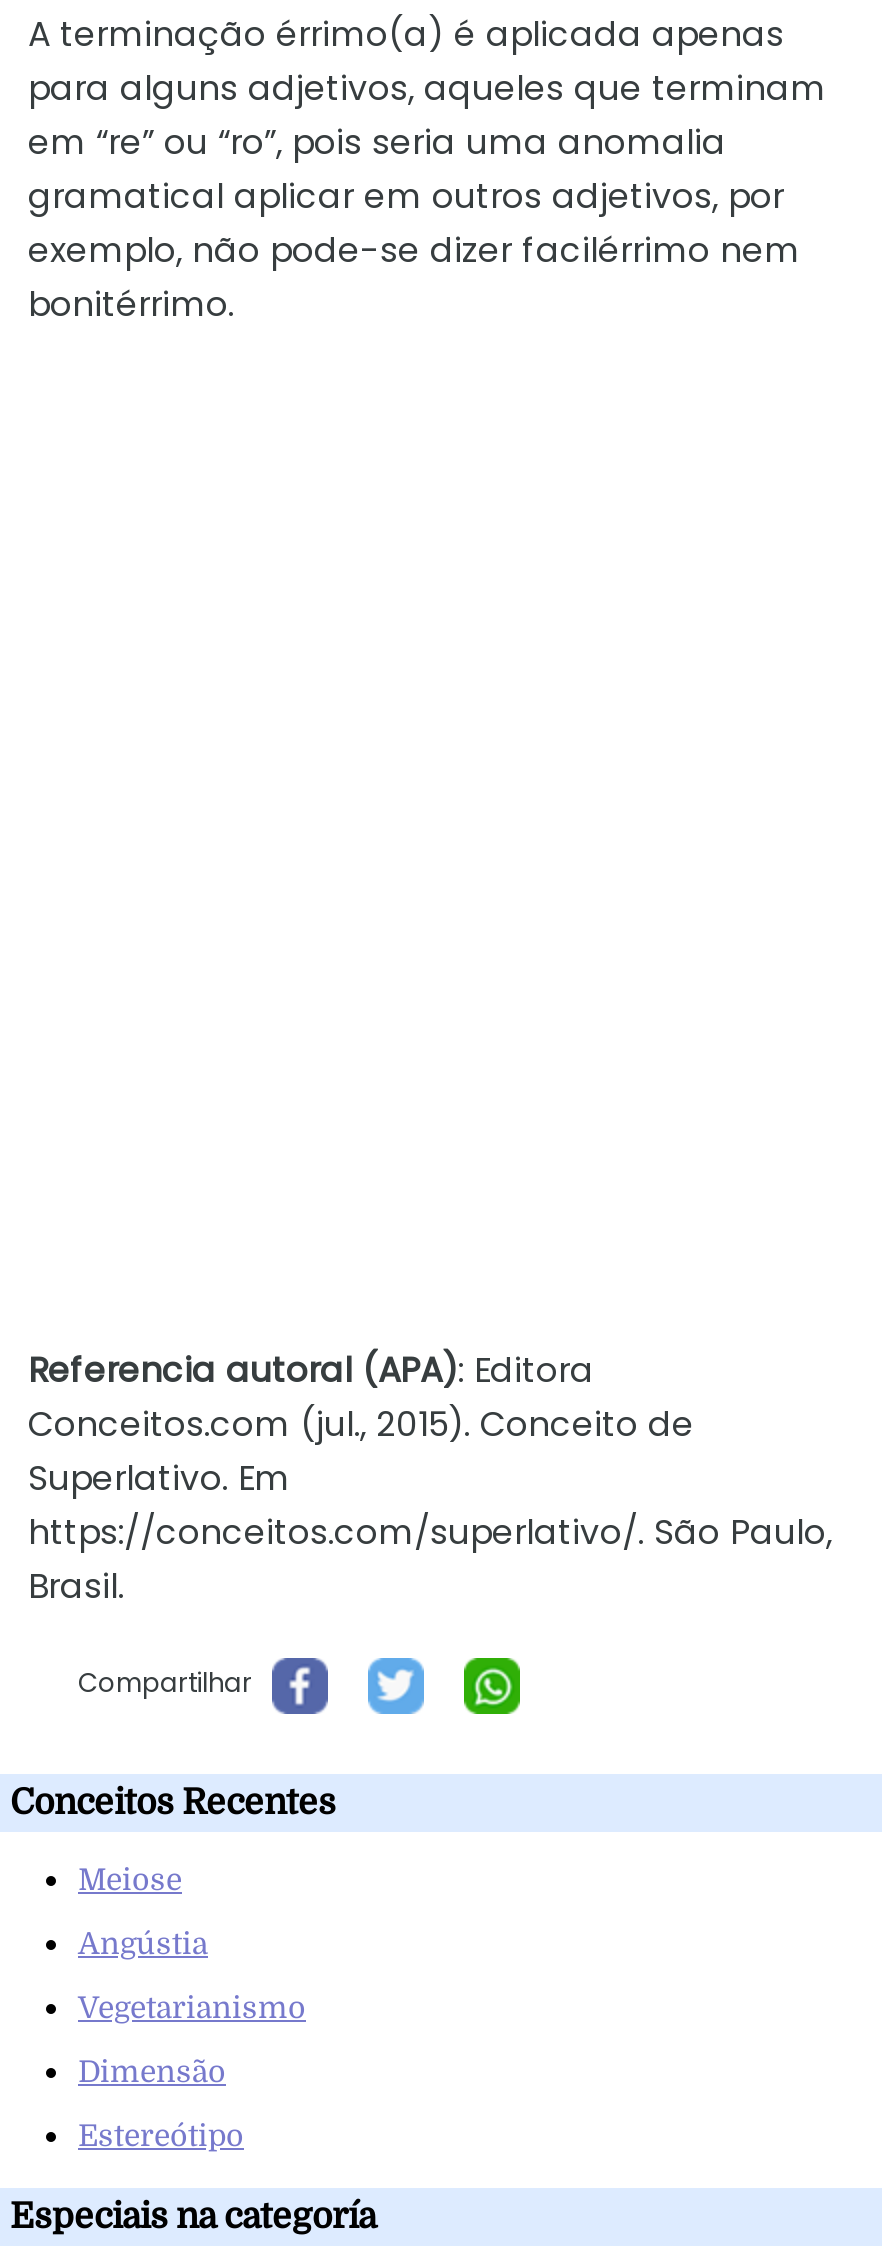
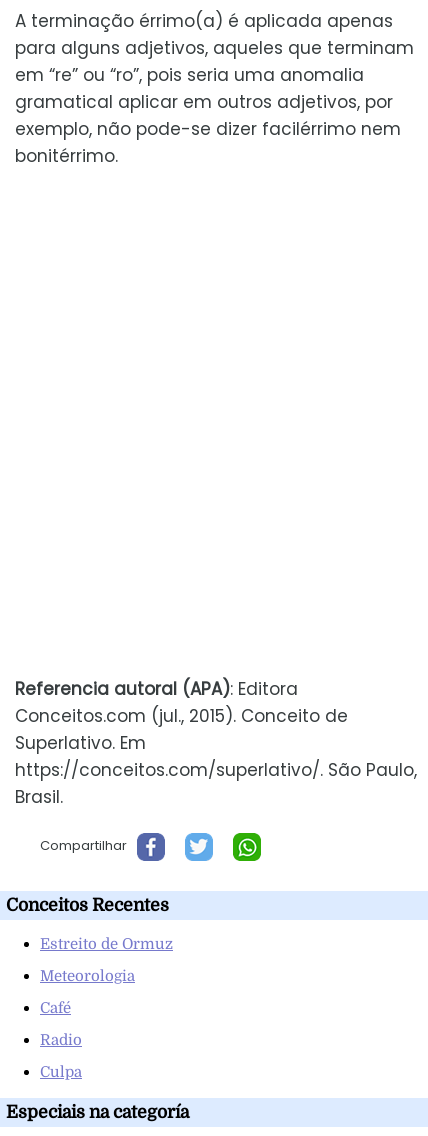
[78,1863,182,1899] Meiose -> [40,935,173,953] Estreito de Ormuz
[78,1927,208,1963] Angústia -> [40,967,135,985] Meteorologia
[78,1991,306,2027] Vegetarianismo -> [40,999,71,1017] Café
[78,2055,226,2091] Dimensão -> [40,1031,82,1049] Radio
[78,2119,244,2155] Estereótipo -> [40,1063,82,1081] Culpa

